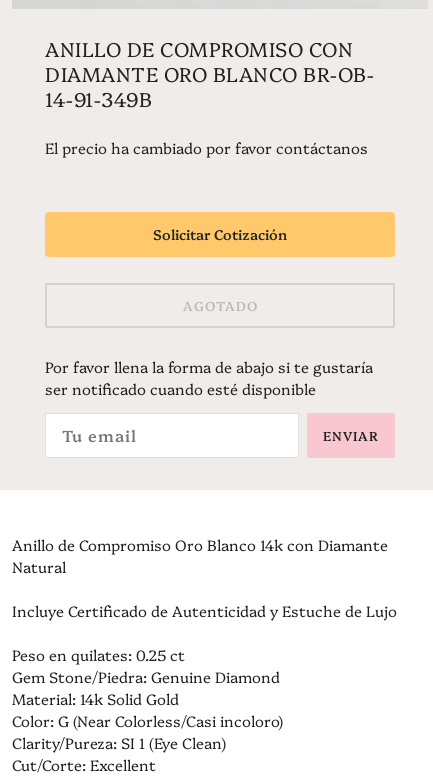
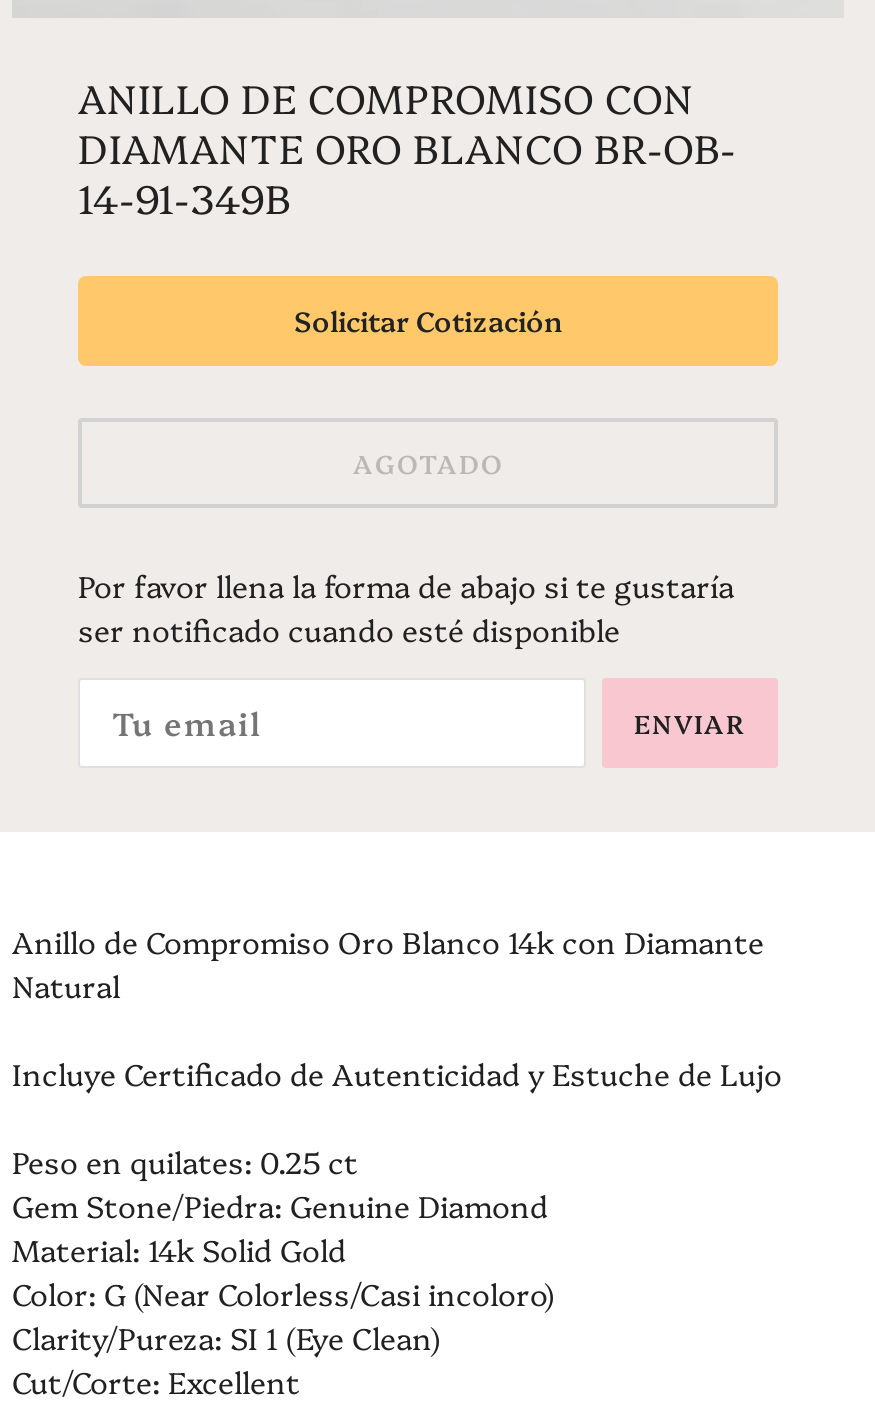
[45,137,368,158] El precio ha cambiado por favor contáctanos -> none

